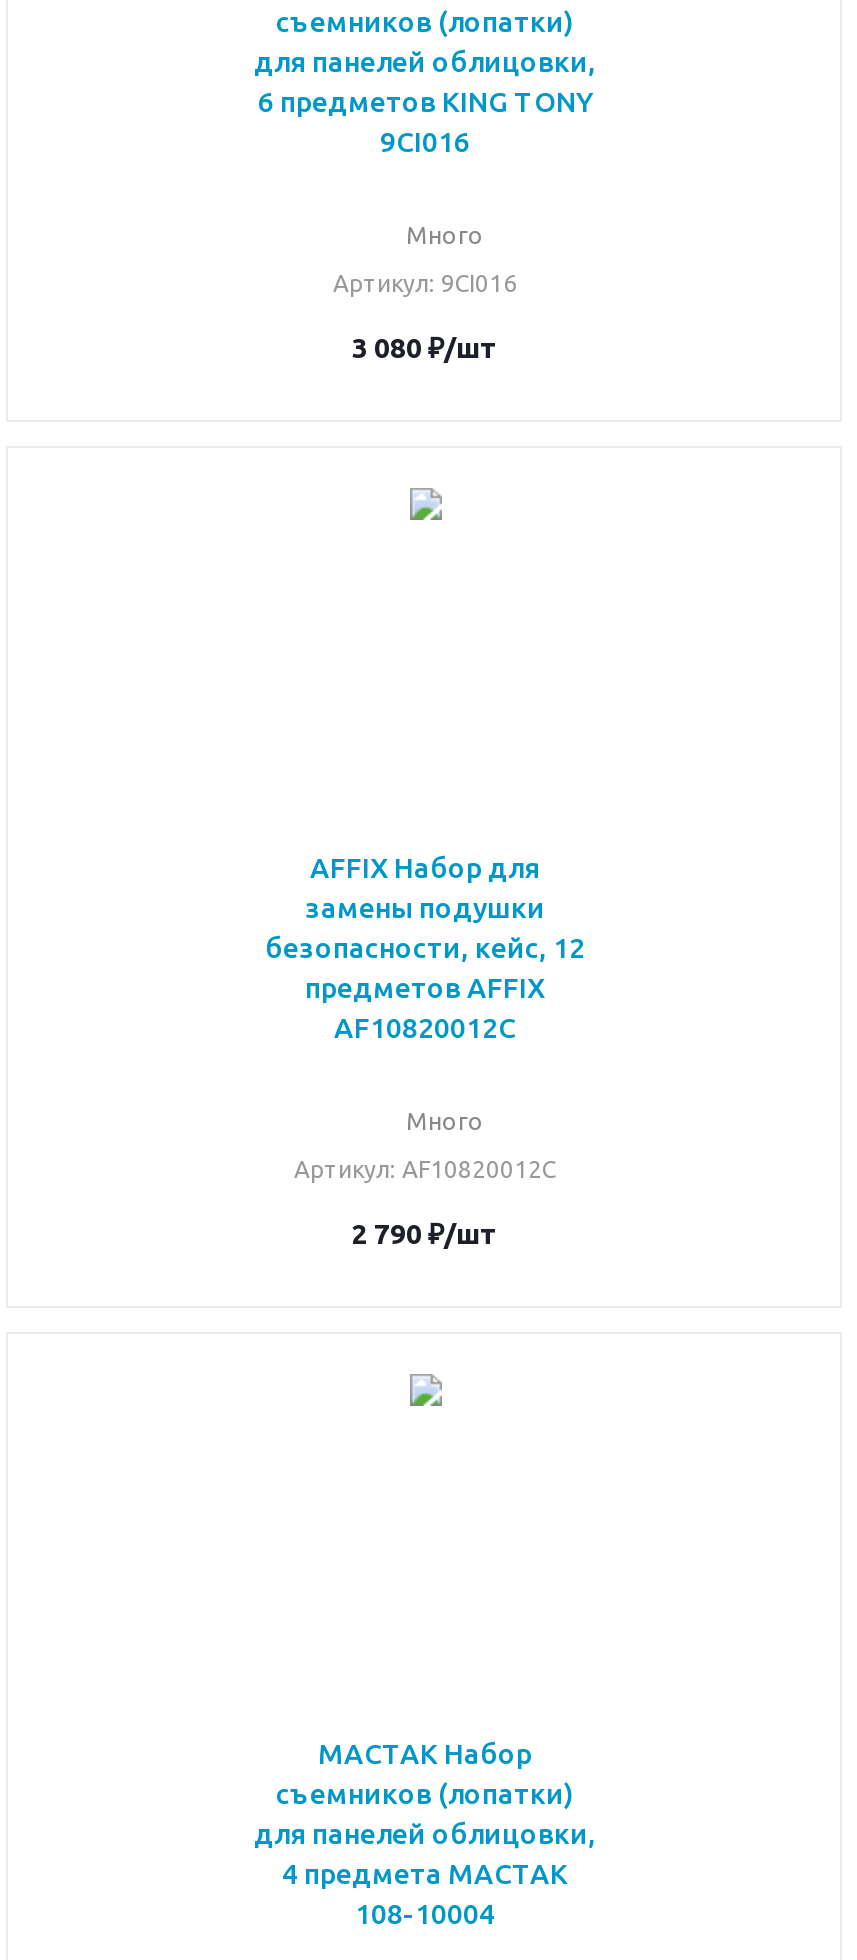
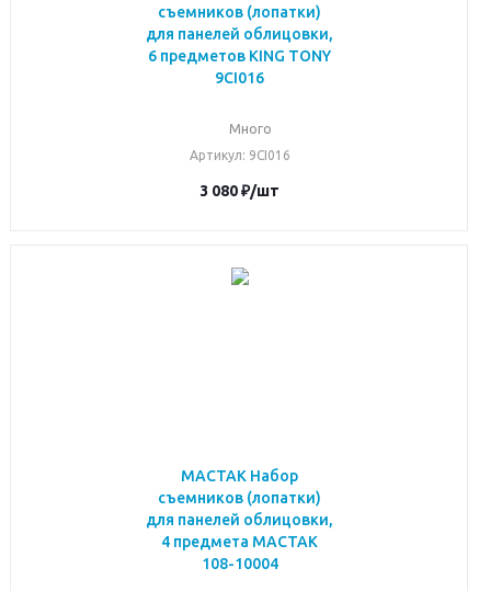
[265,852,585,1250] AFFIX Набор для | замены подушки | безопасности, кейс, 12 | предметов AFFIX | AF10820012C | Много | Артикул: AF10820012C | 2 790 ₽/шт -> none

